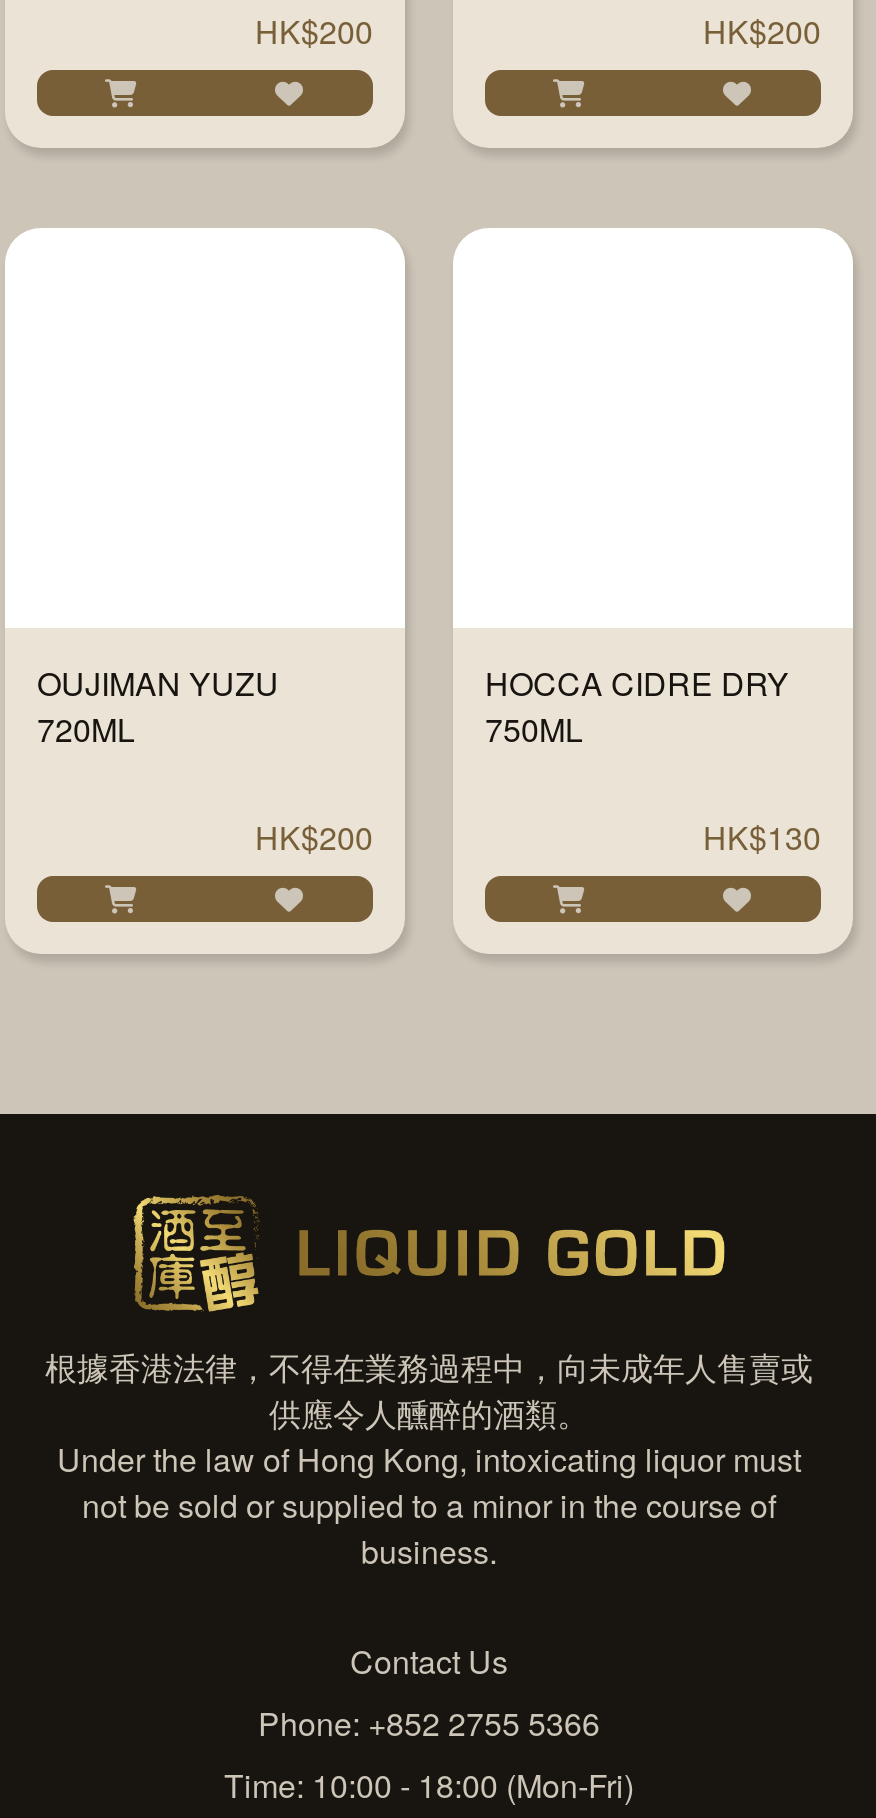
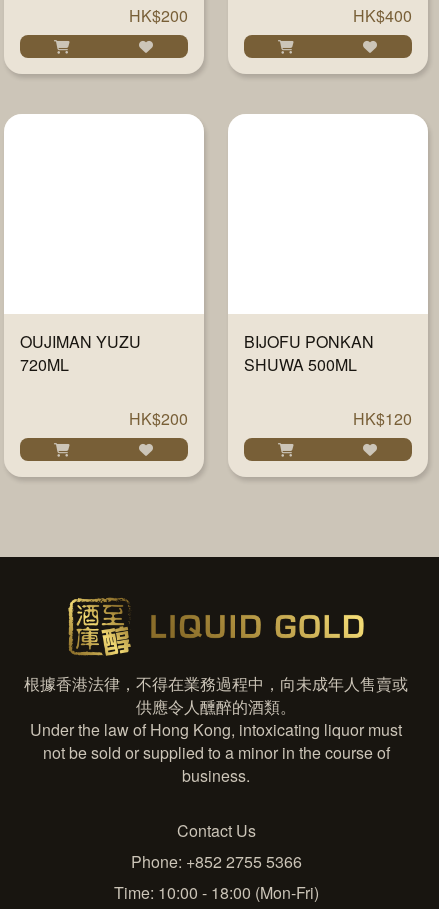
[703,8,821,54] HK$200 -> [353,4,412,27] HK$400
[485,660,789,752] HOCCA CIDRE DRY | 750ML -> [244,330,374,376] BIJOFU PONKAN | SHUWA 500ML
[703,814,821,860] HK$130 -> [353,407,412,430] HK$120

